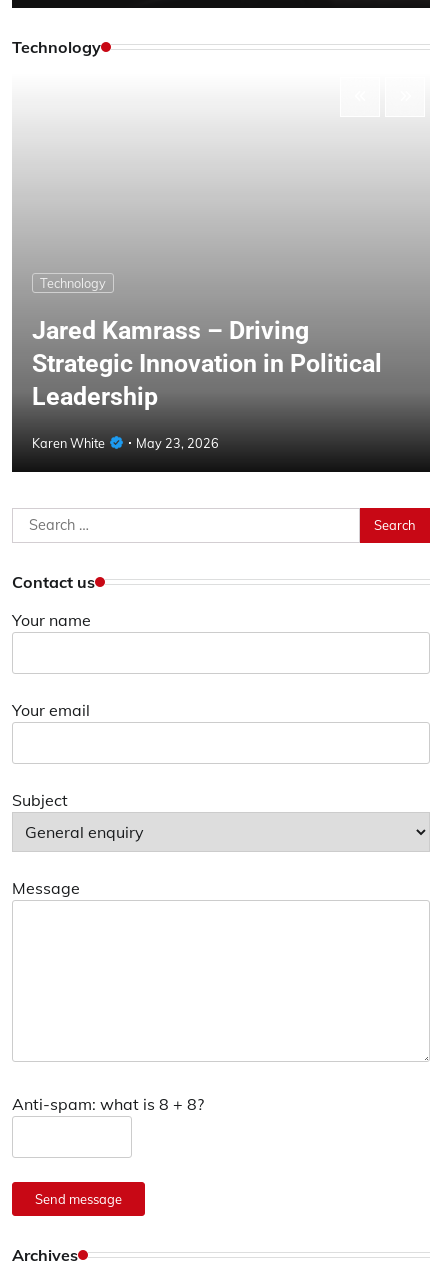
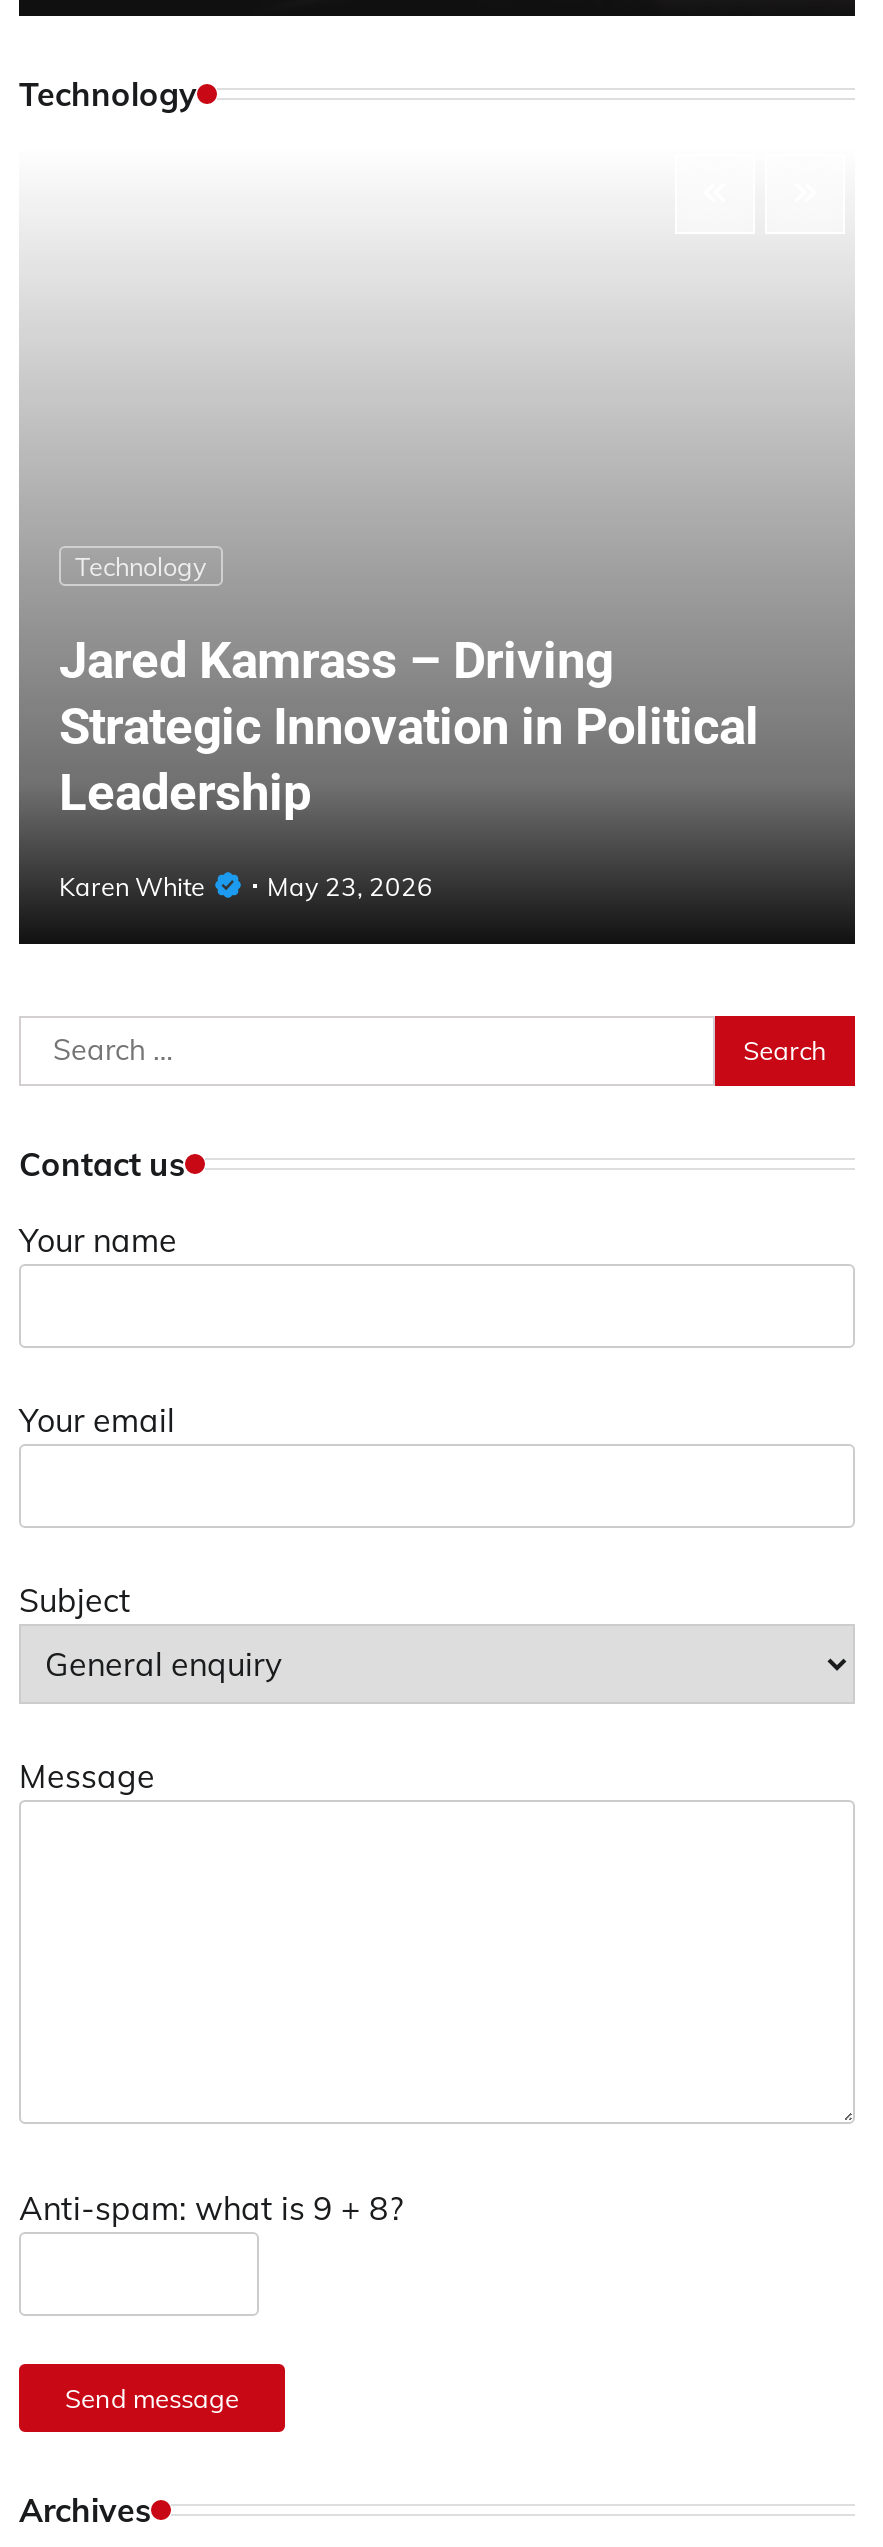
[12,1094,204,1114] Anti-spam: what is 8 + 8? -> [19,2188,403,2228] Anti-spam: what is 9 + 8?

